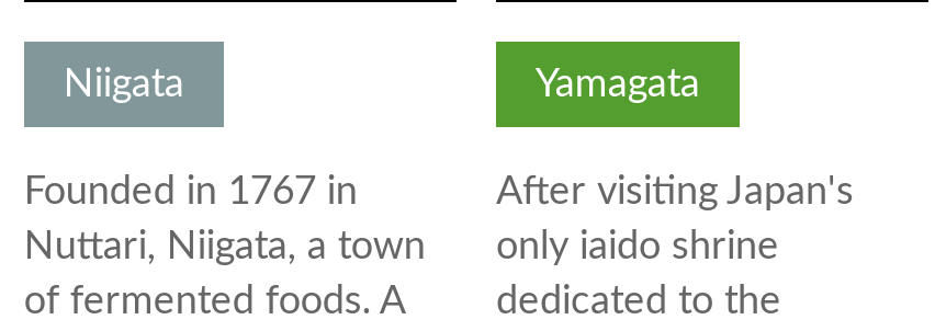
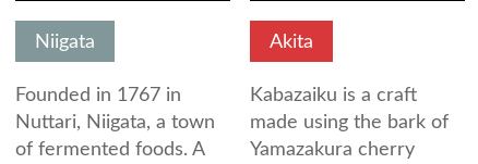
[535,65,700,102] Yamagata -> [269,32,313,51] Akita
[496,174,854,211] After visiting Japan's -> [250,86,417,104] Kabazaiku is a craft
[496,228,779,266] only iaido shrine -> [250,113,448,132] made using the bark of
[496,283,781,320] dedicated to the -> [250,140,415,159] Yamazakura cherry

